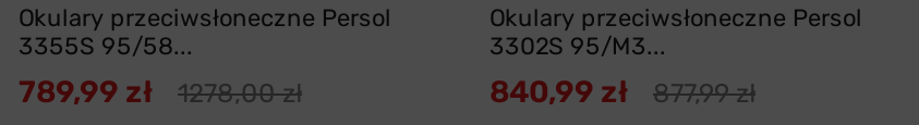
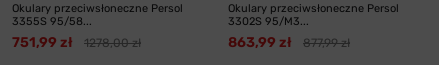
[19,74,154,111] 789,99 zł -> [12,34,73,51] 751,99 zł
[489,74,629,111] 840,99 zł -> [228,34,292,51] 863,99 zł

